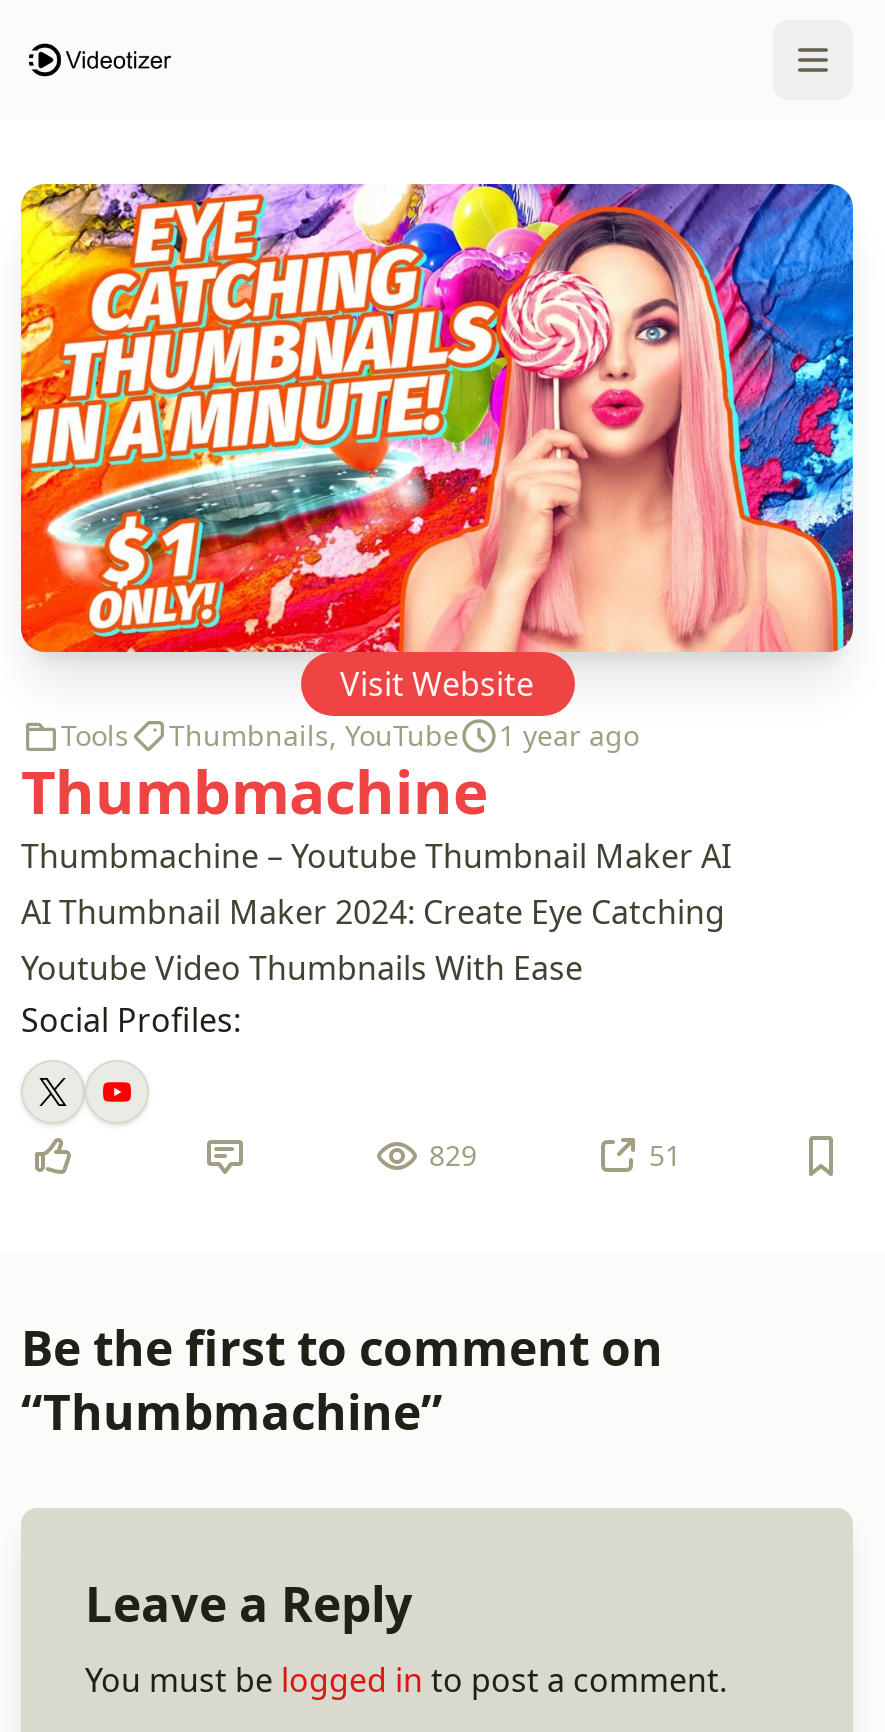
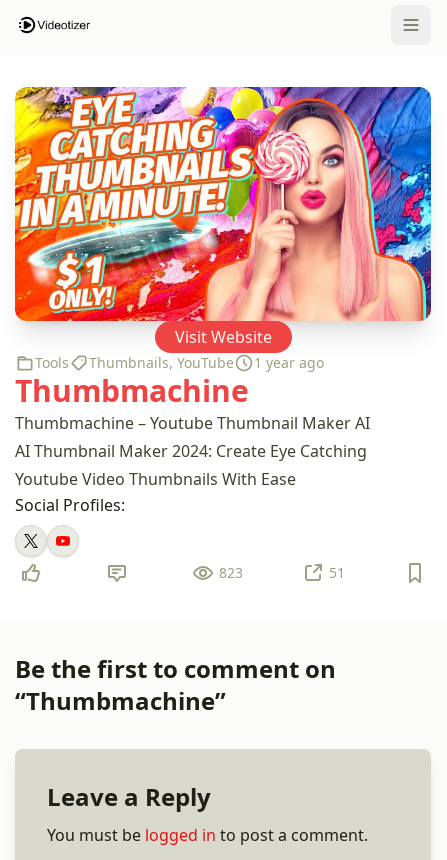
[429,1136,477,1174] 829 -> [219,563,243,582] 823

